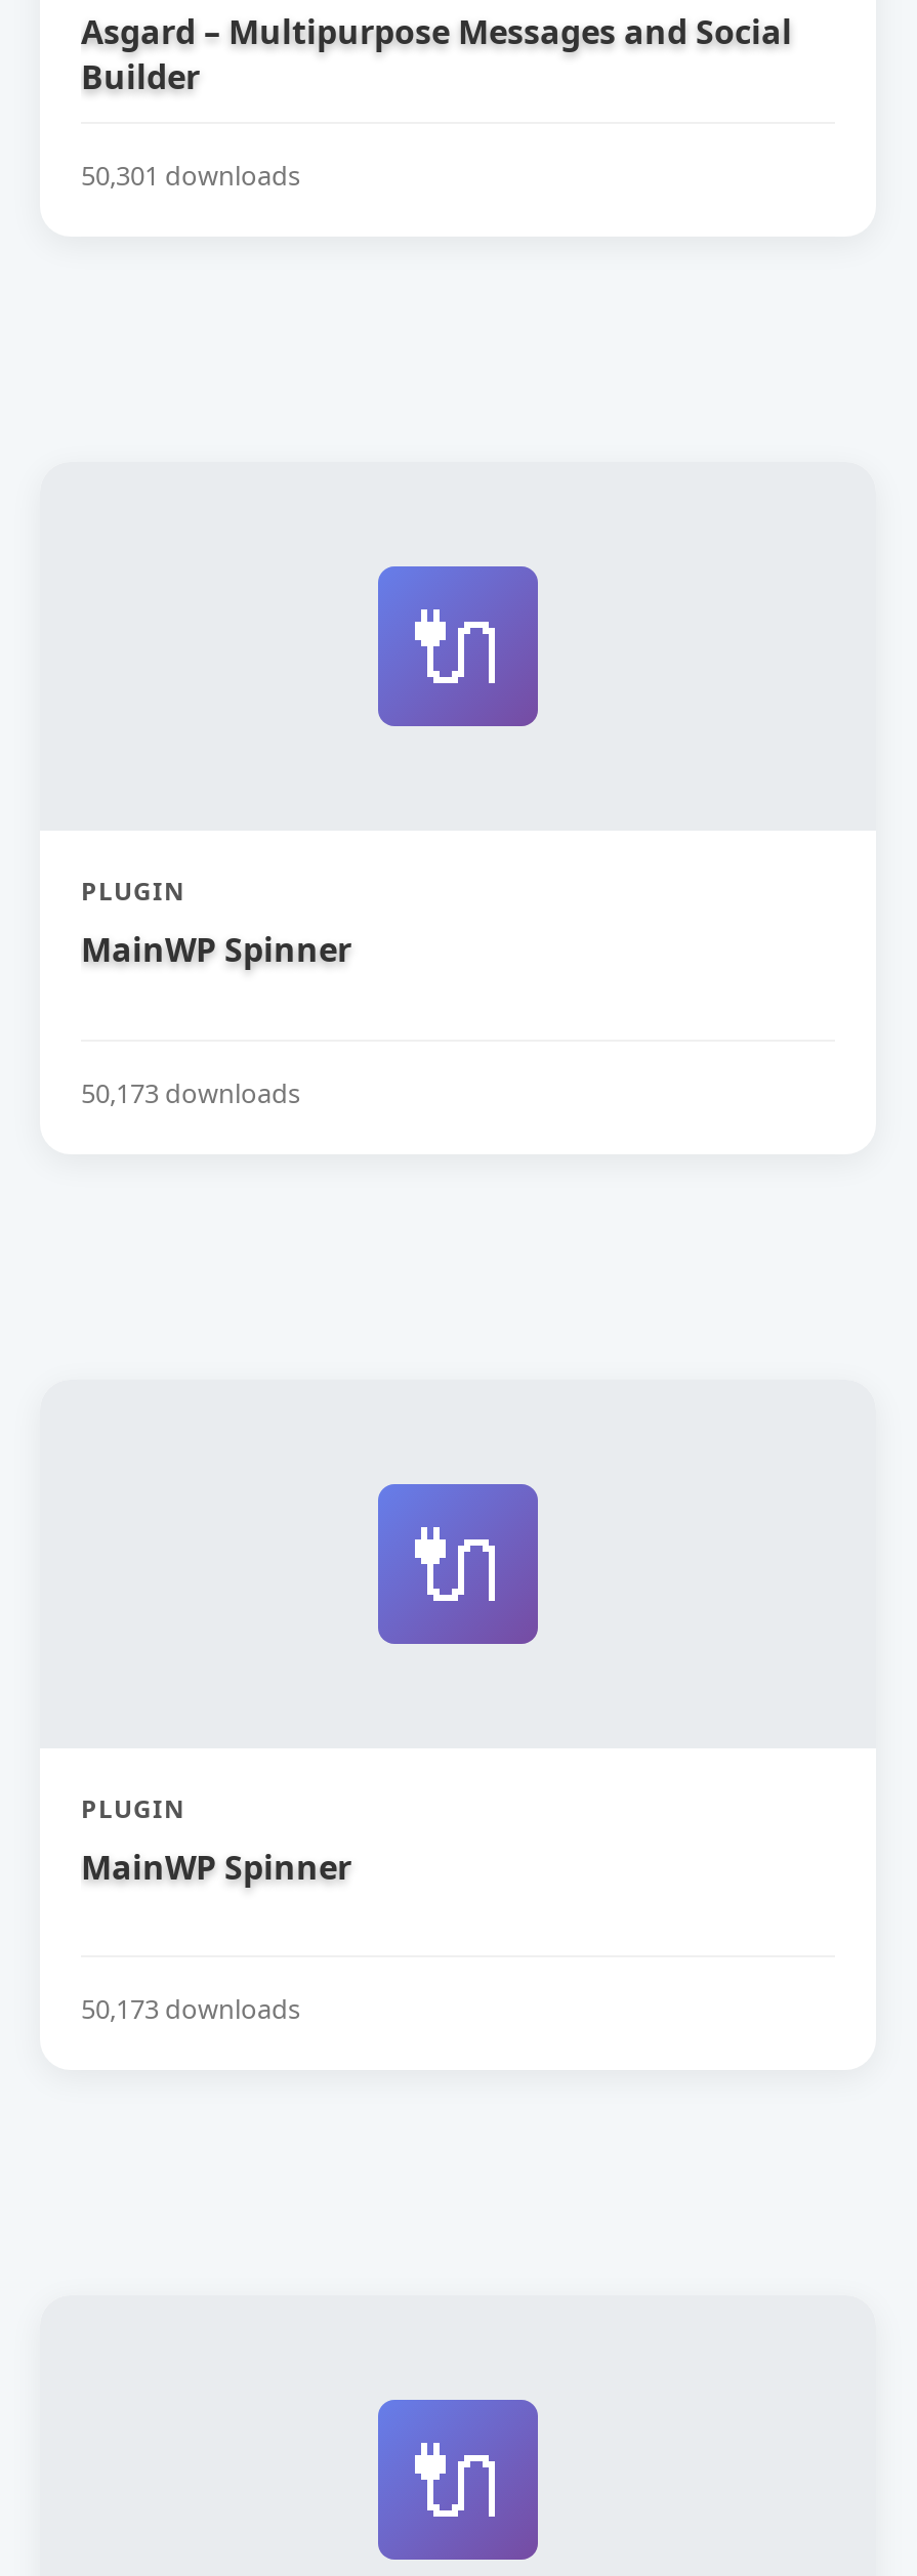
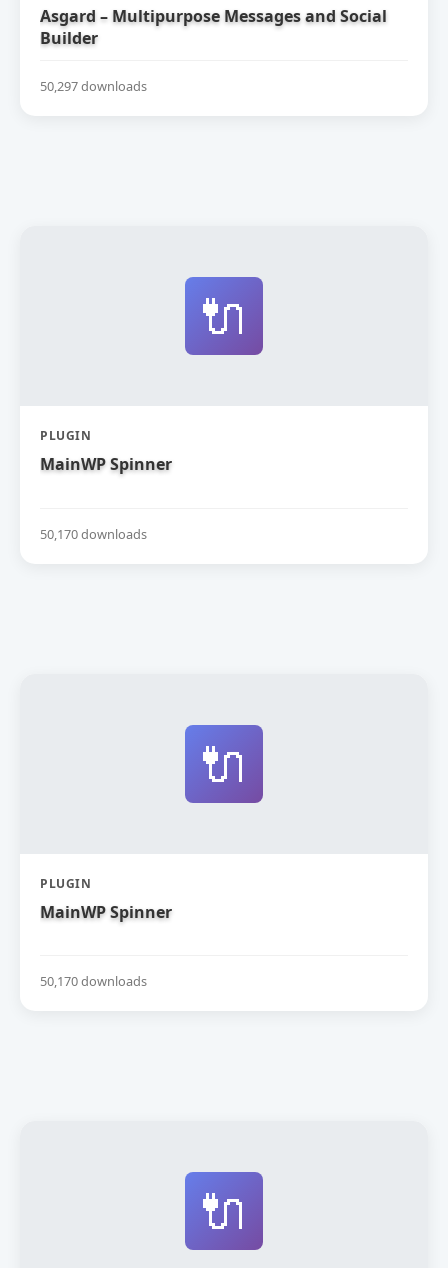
[81,156,300,193] 50,301 downloads -> [40,77,147,95] 50,297 downloads
[81,1074,300,1110] 50,173 downloads -> [40,525,147,543] 50,170 downloads
[81,1991,300,2028] 50,173 downloads -> [40,972,147,990] 50,170 downloads

